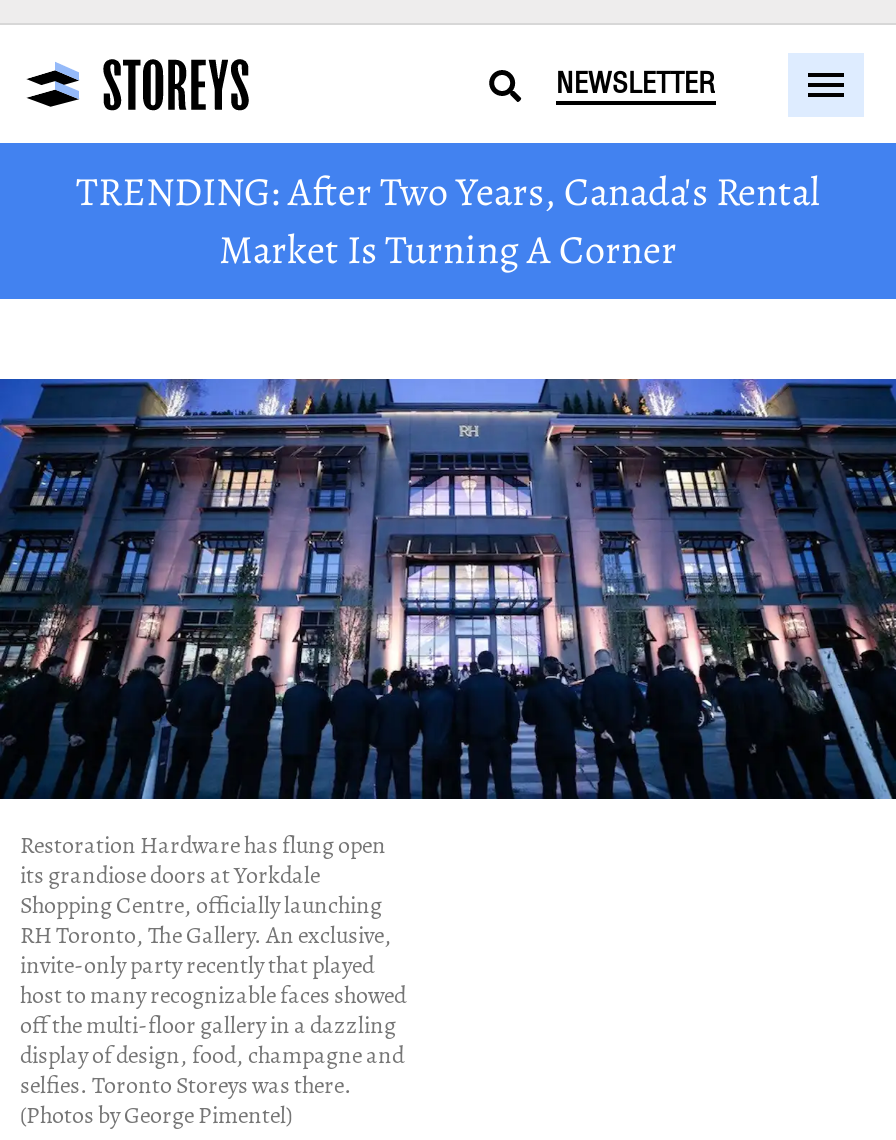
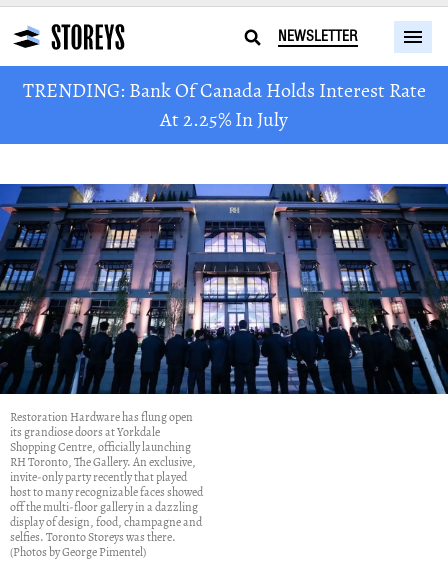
[76,165,820,277] TRENDING: After Two Years, Canada's Rental | Market Is Turning A Corner -> [22,77,425,133] TRENDING: Bank Of Canada Holds Interest Rate | At 2.25% In July

